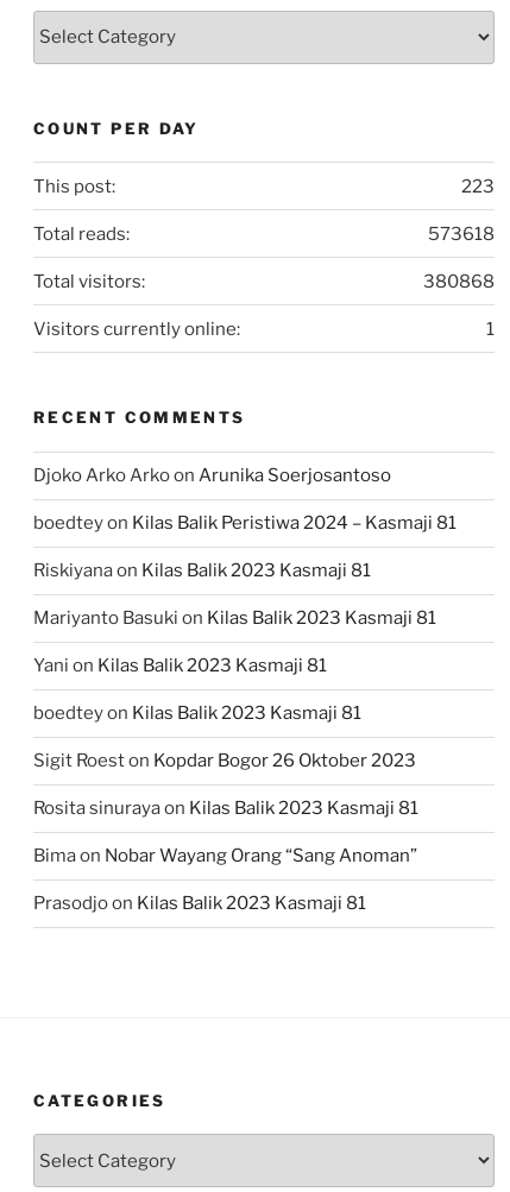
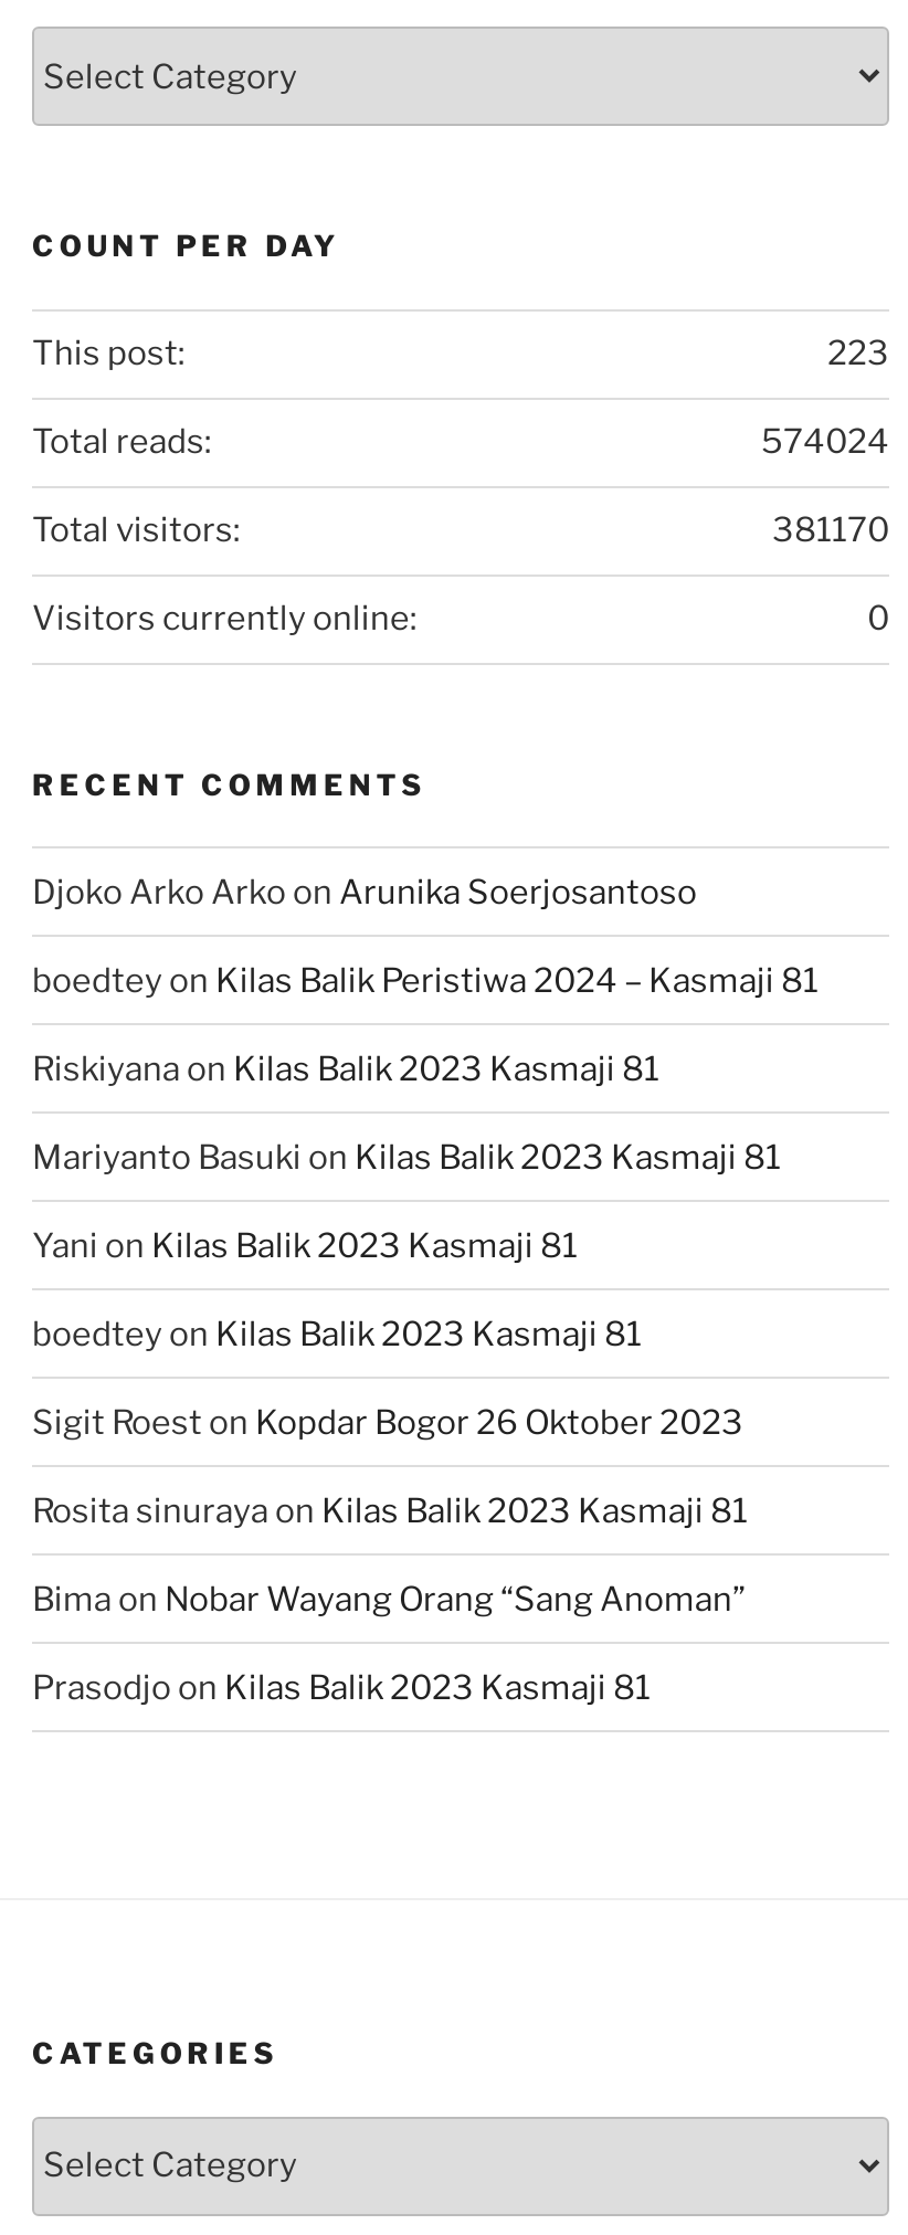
[428,223,495,244] 573618 -> [761,422,889,462] 574024
[423,271,495,292] 380868 -> [772,511,889,551] 381170
[486,318,495,340] 1 -> [867,599,889,639] 0

